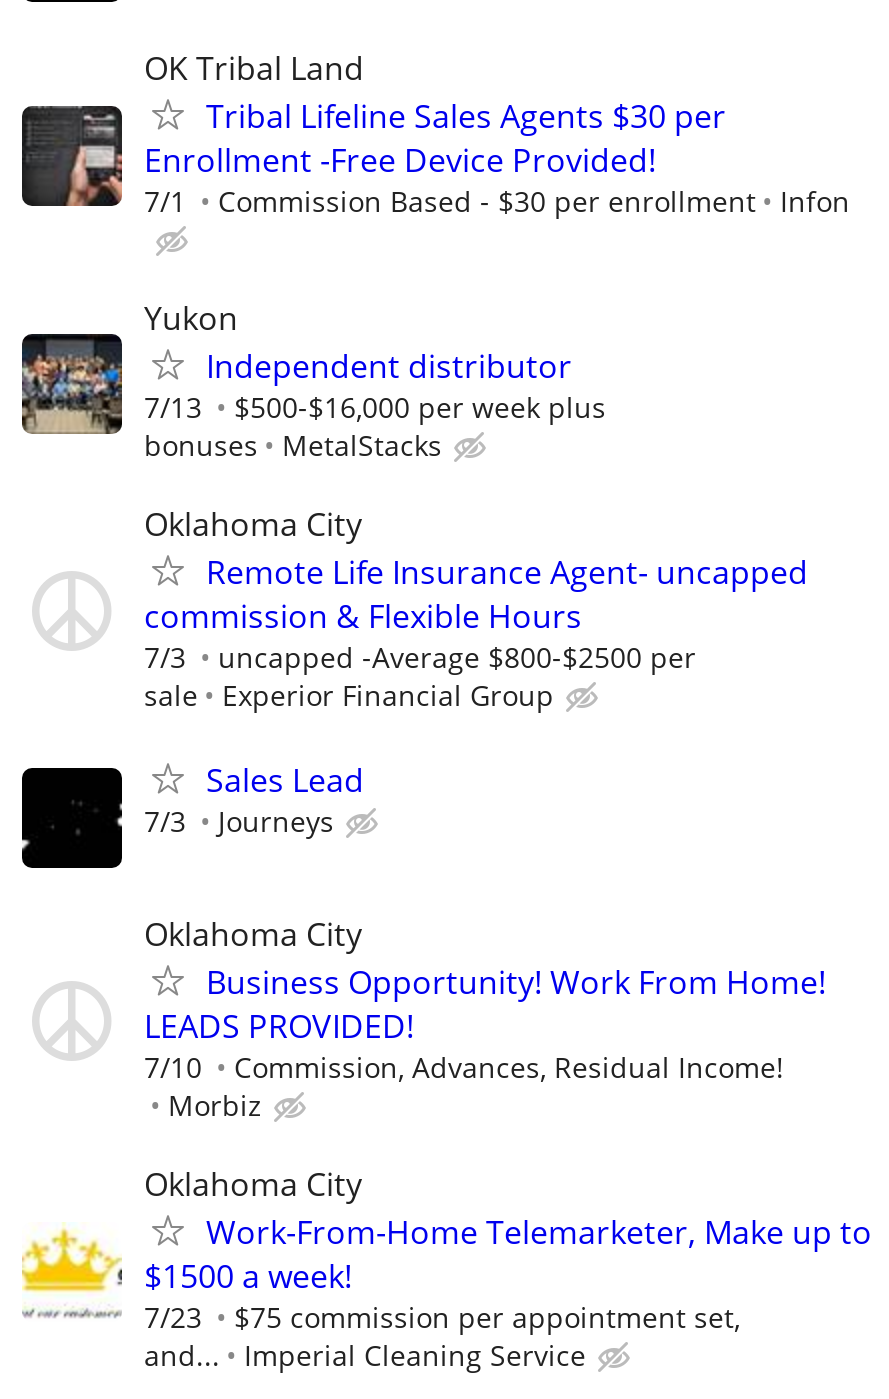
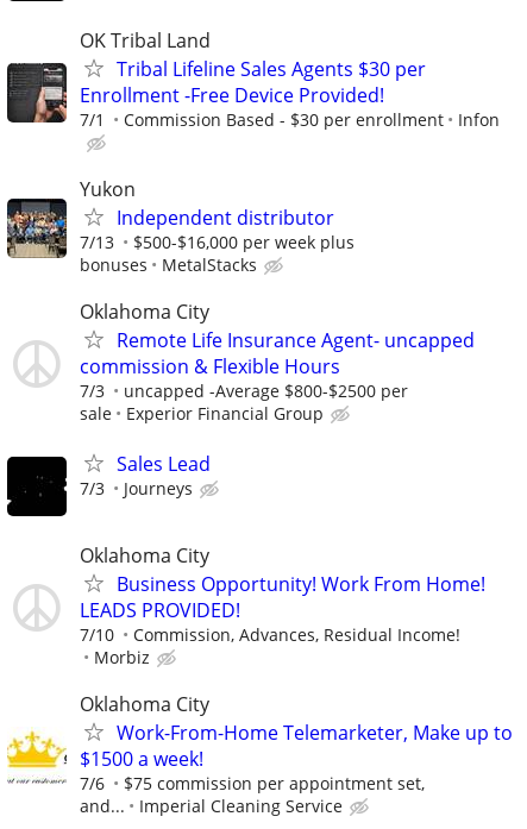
[144,1298,740,1336] 7/23 $75 commission per appointment set, -> [80,772,425,794] 7/6 $75 commission per appointment set,

